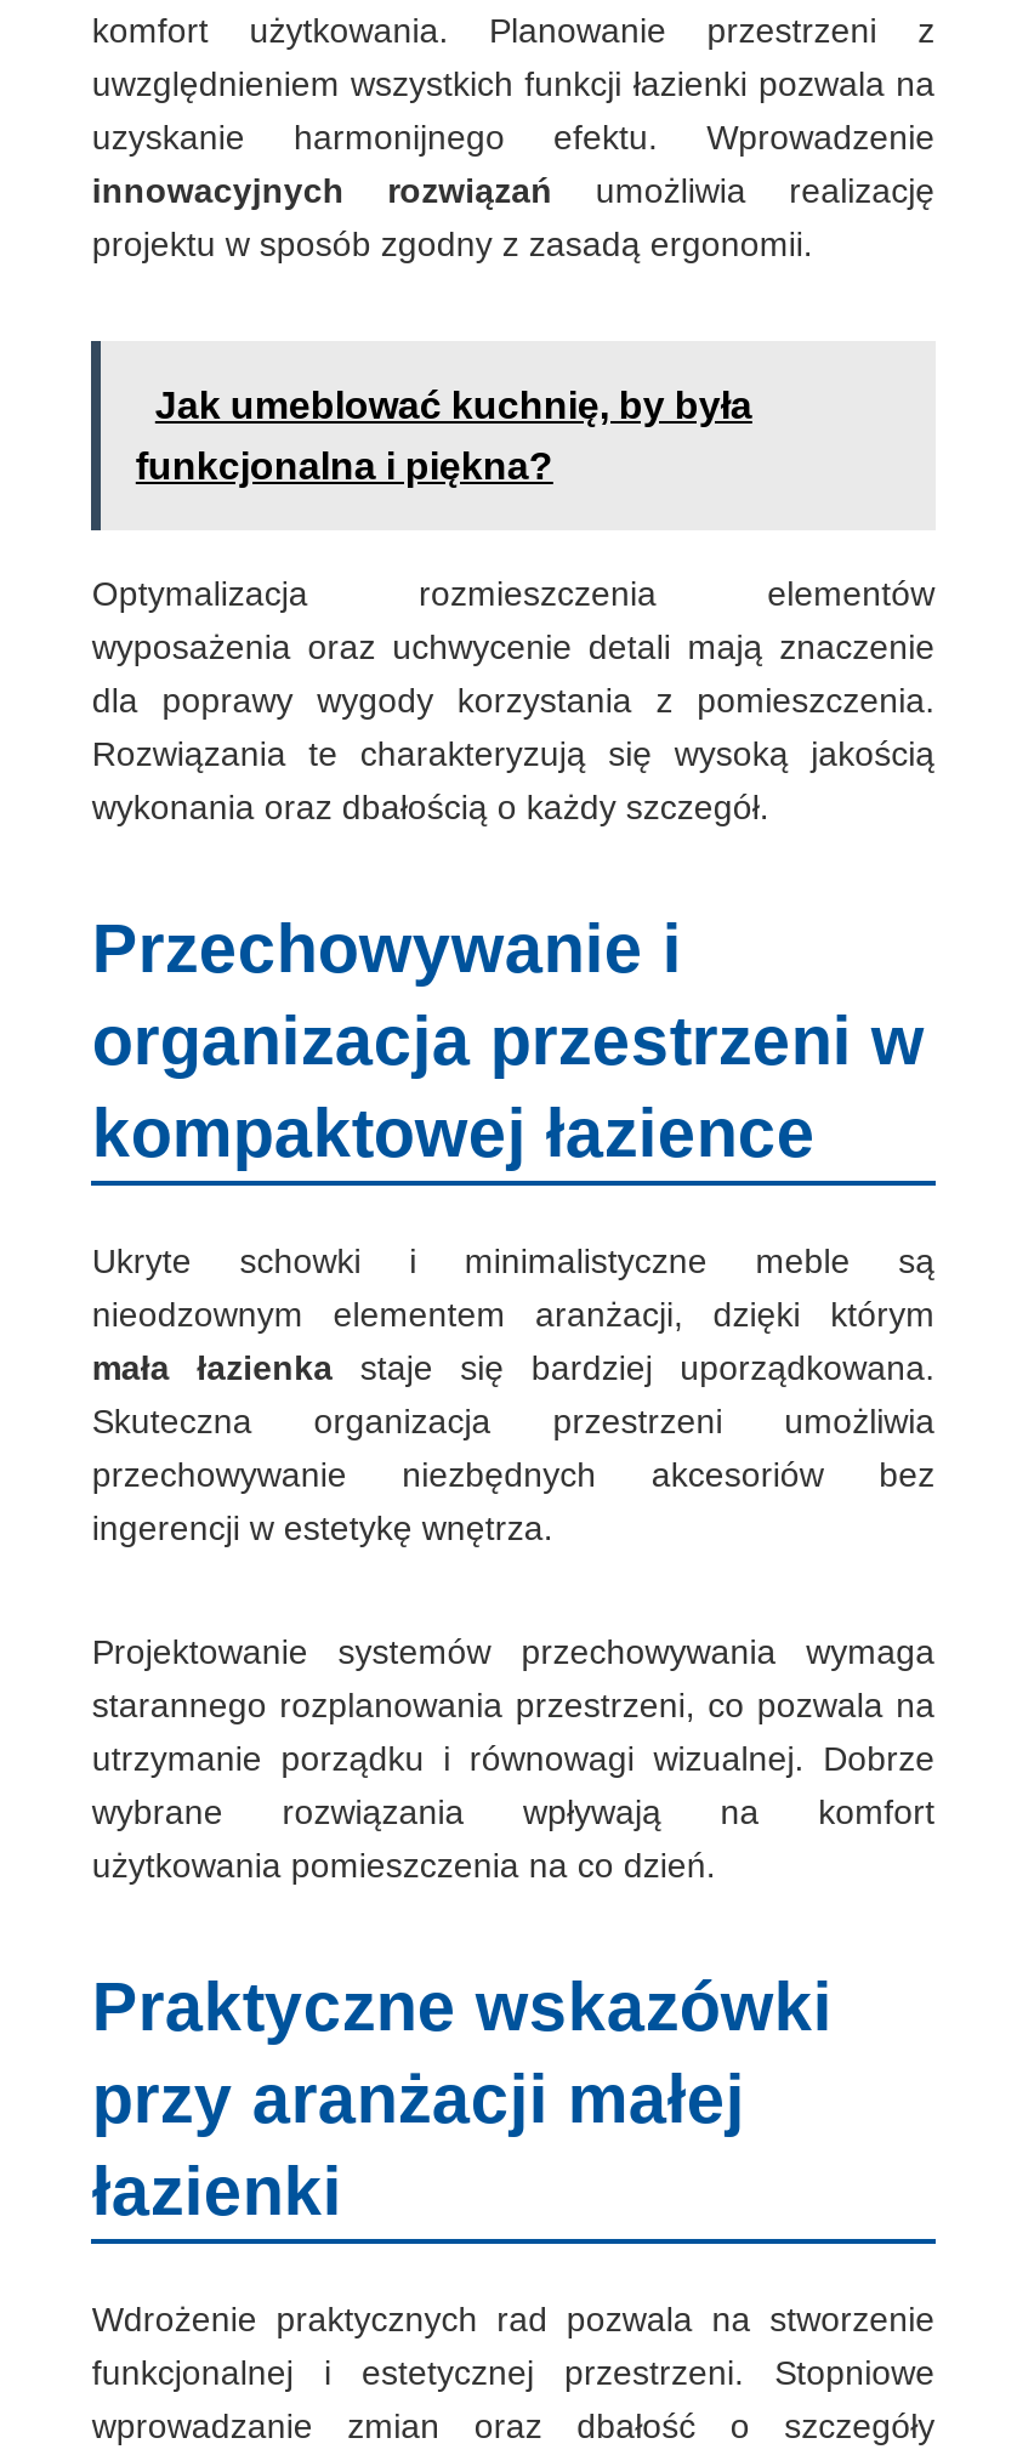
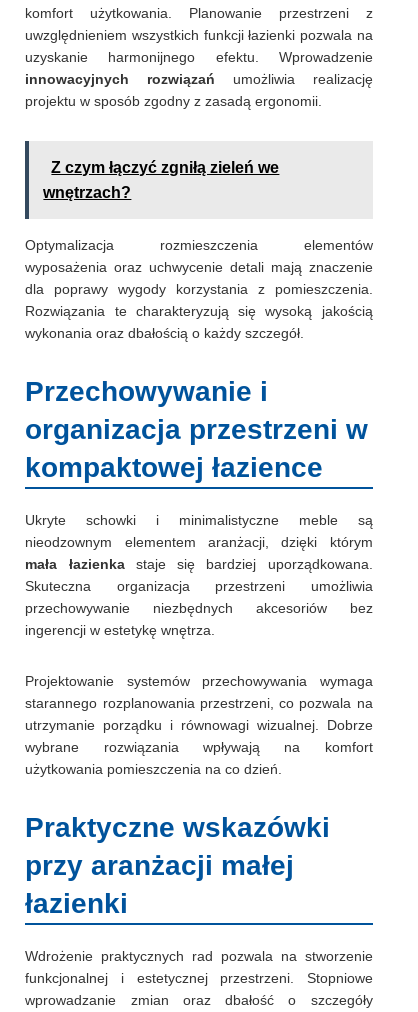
[155,384,752,425] Jak umeblować kuchnię, by była -> [51,159,279,176] Z czym łączyć zgniłą zieleń we
[136,445,553,486] funkcjonalna i piękna? -> [43,184,131,201] wnętrzach?

